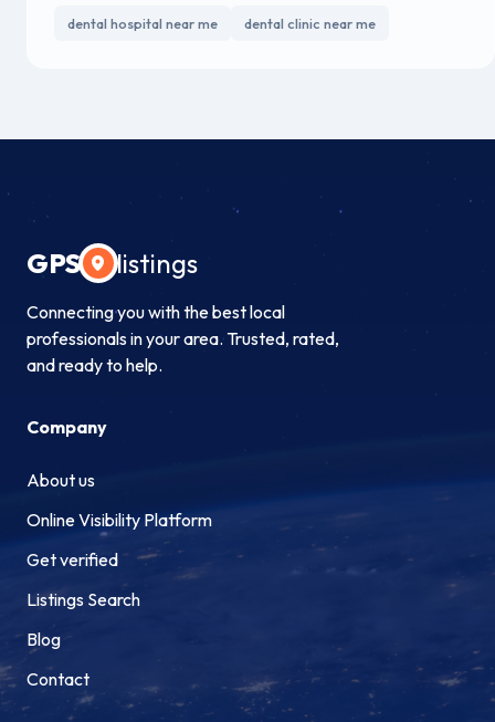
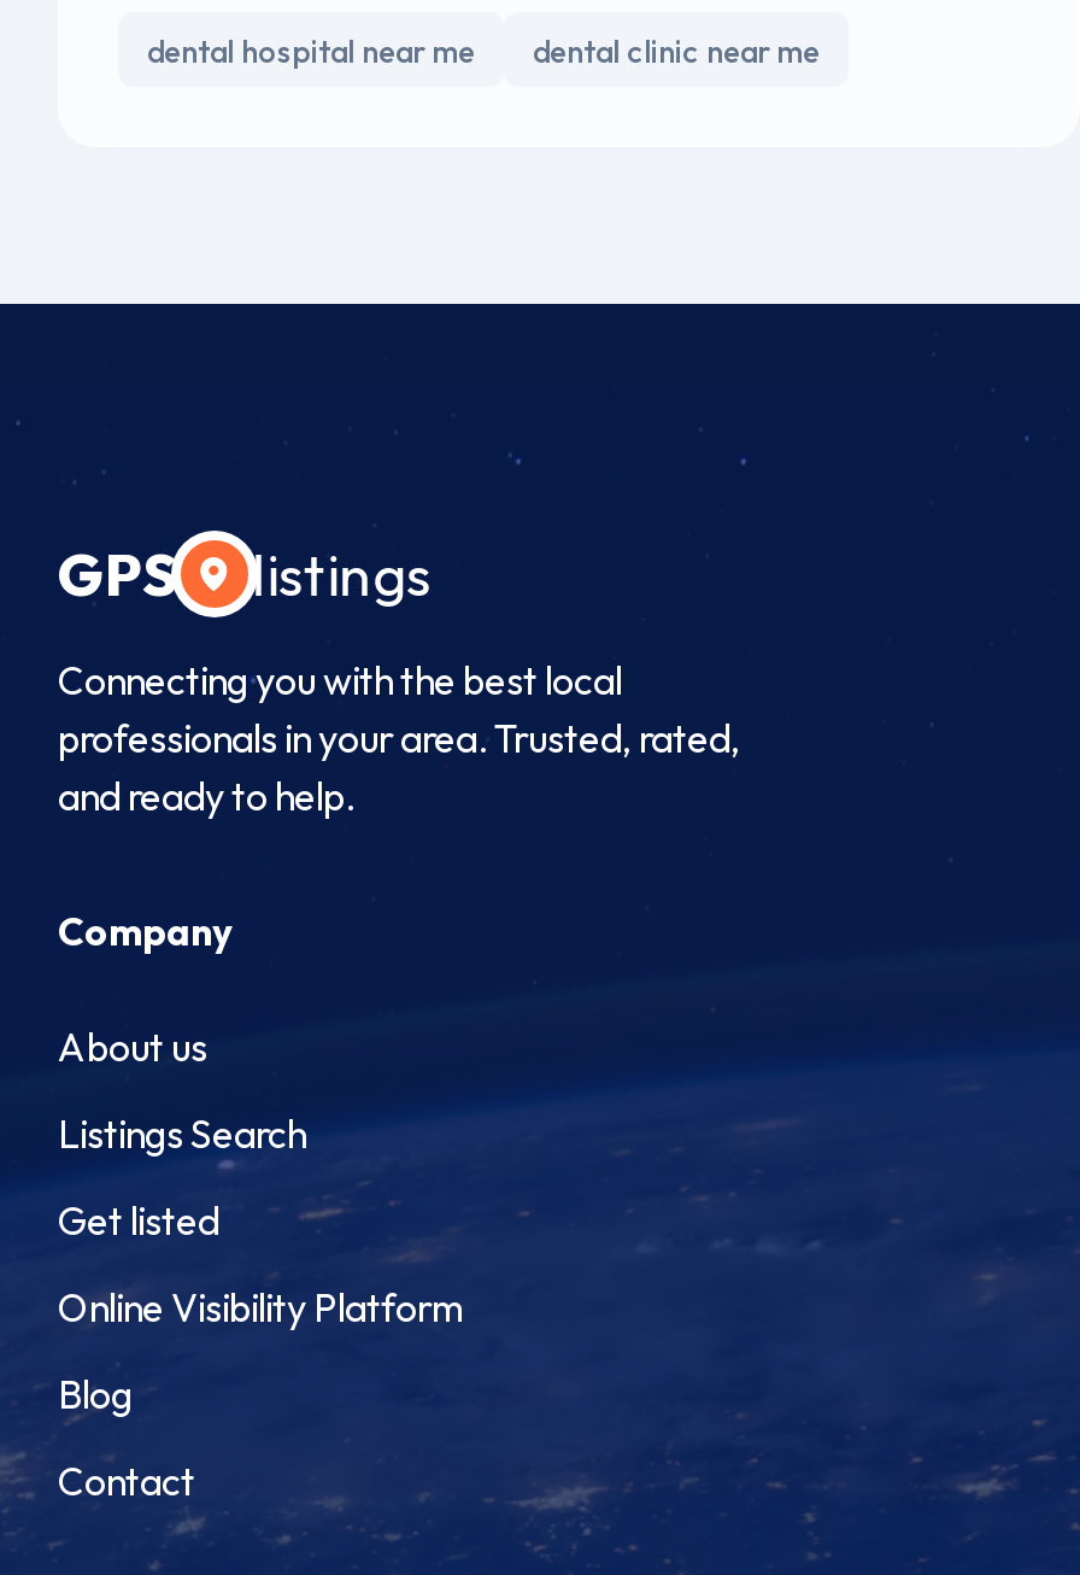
none -> [58,1197,219,1245] Get listed
moved [27,509,212,531] -> [58,1284,463,1332]: Online Visibility Platform
[27,549,118,571] Get verified -> none
moved [27,588,140,611] -> [58,1110,306,1158]: Listings Search

